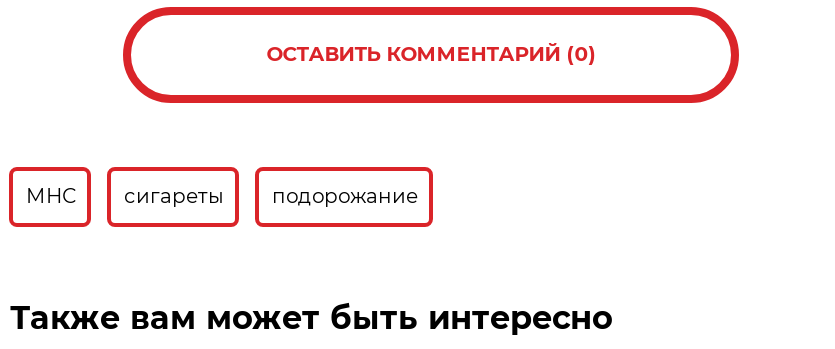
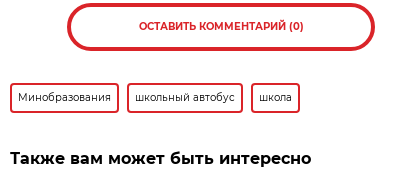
[26,183,418,209] МНС | сигареты | подорожание -> [18,91,292,104] Минобразования | школьный автобус | школа

